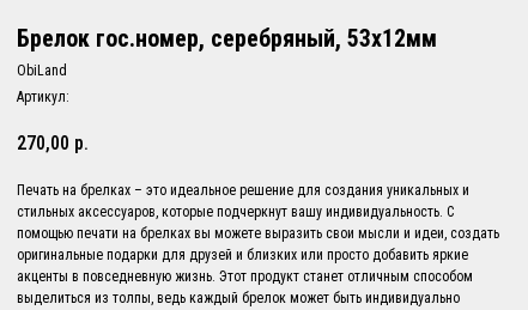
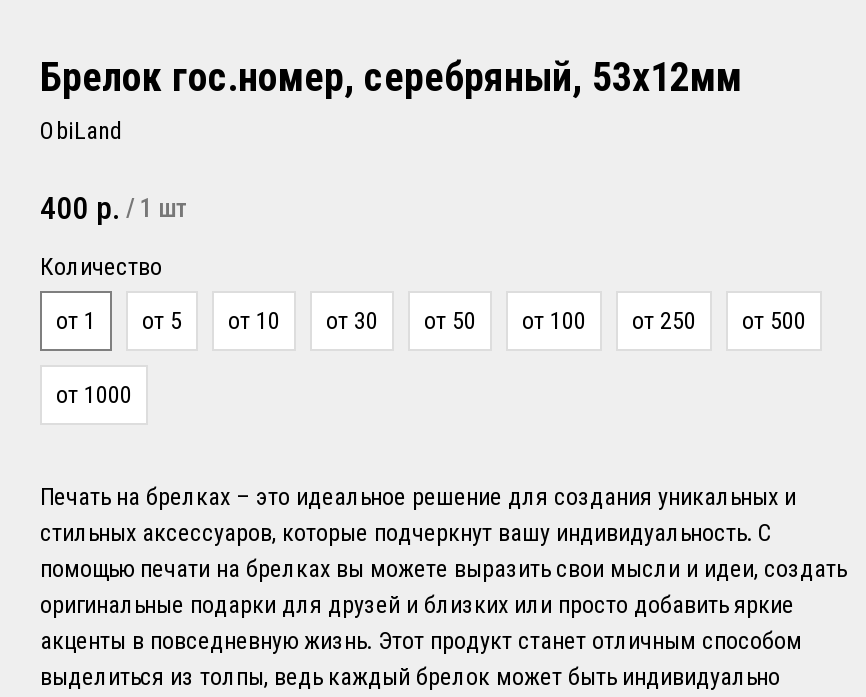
[17,89,89,155] Артикул: | 270,00 р. -> [40,190,806,410] 400 р. / 1 шт | Количество | от 1 | от 5 | от 10 | от 30 | от 50 | от 100 | от 250 | от 500 | от 1000

